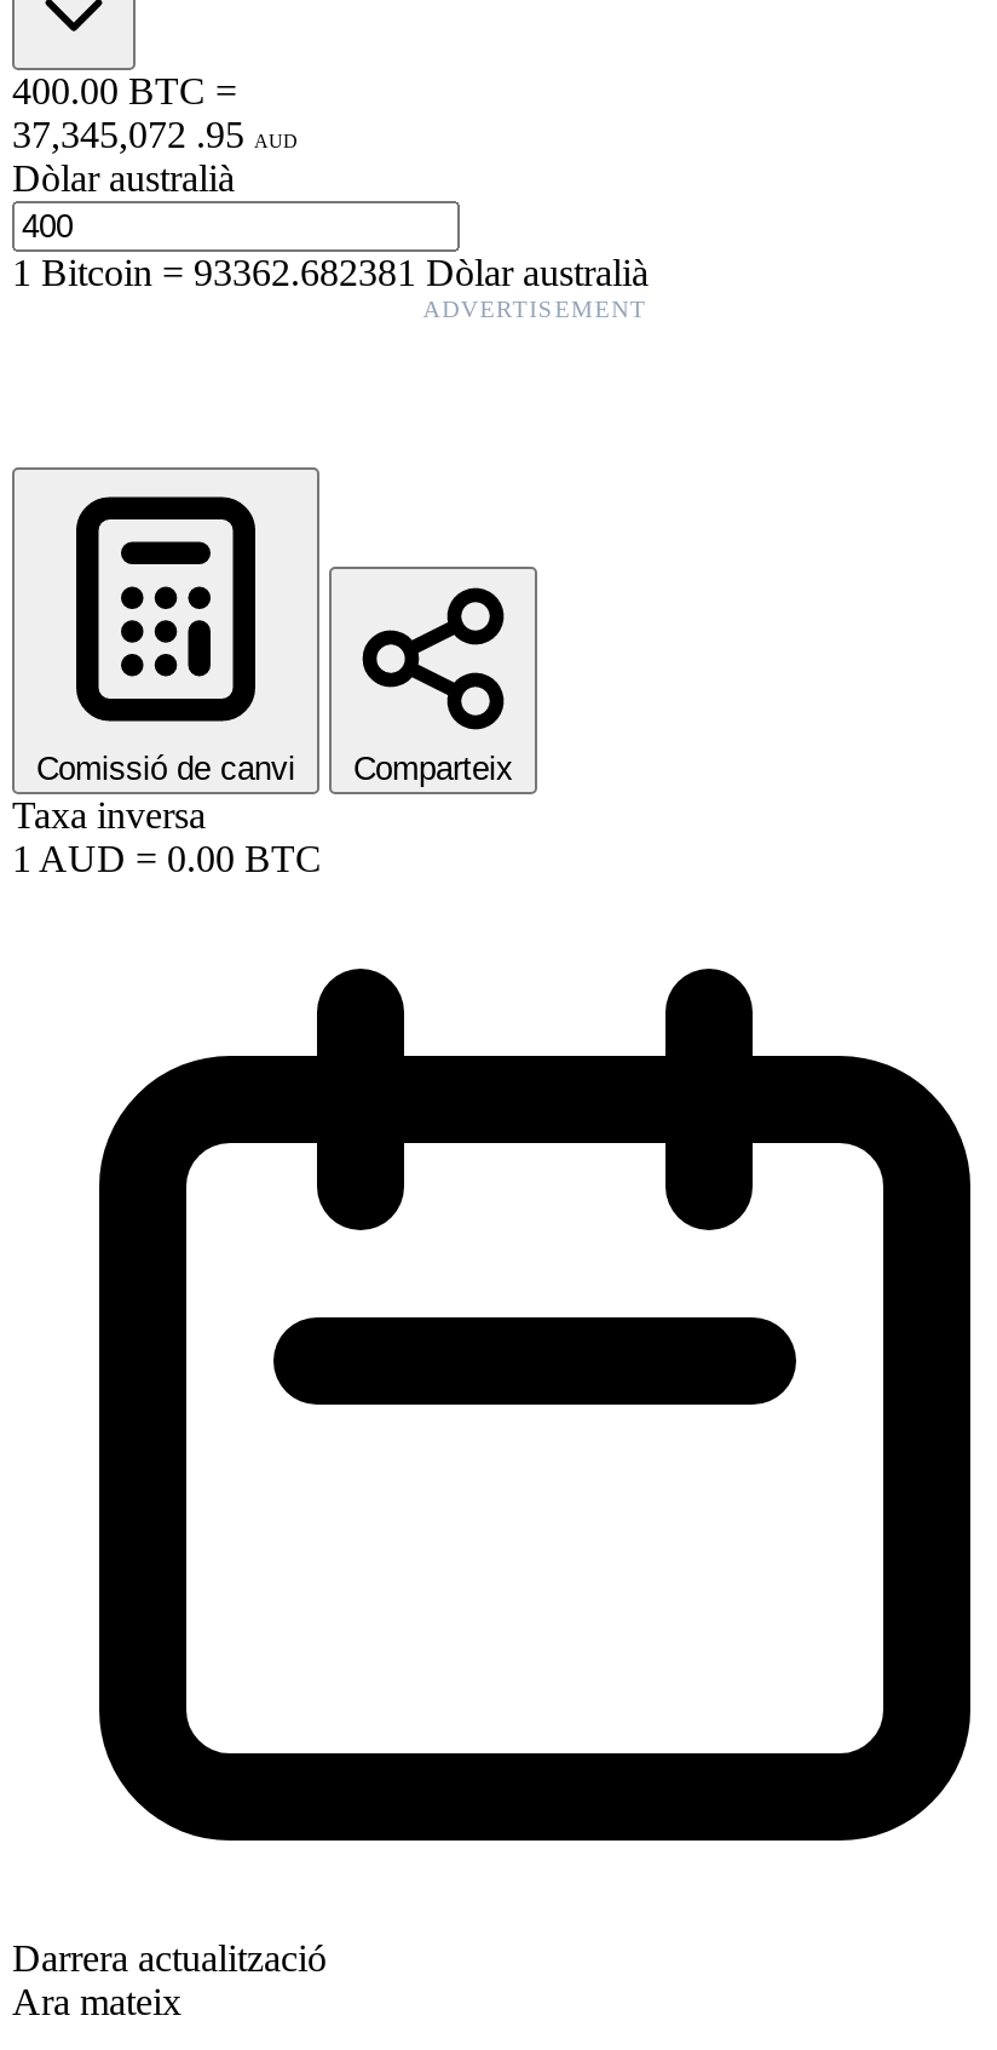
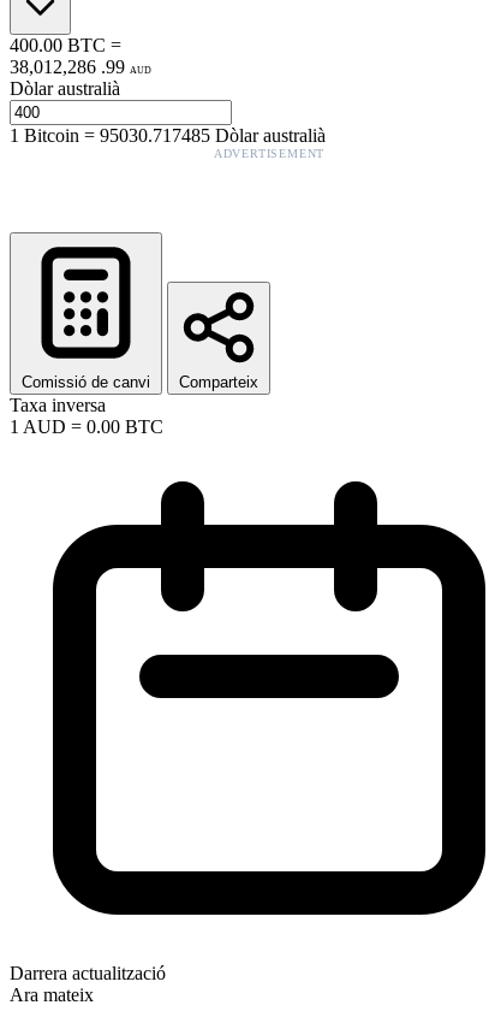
[12,113,298,155] 37,345,072 . 95 AUD -> [10,56,151,77] 38,012,286 . 99 AUD
[12,251,649,293] 1Bitcoin=93362.682381 Dòlar australià -> [10,125,326,145] 1Bitcoin=95030.717485 Dòlar australià

